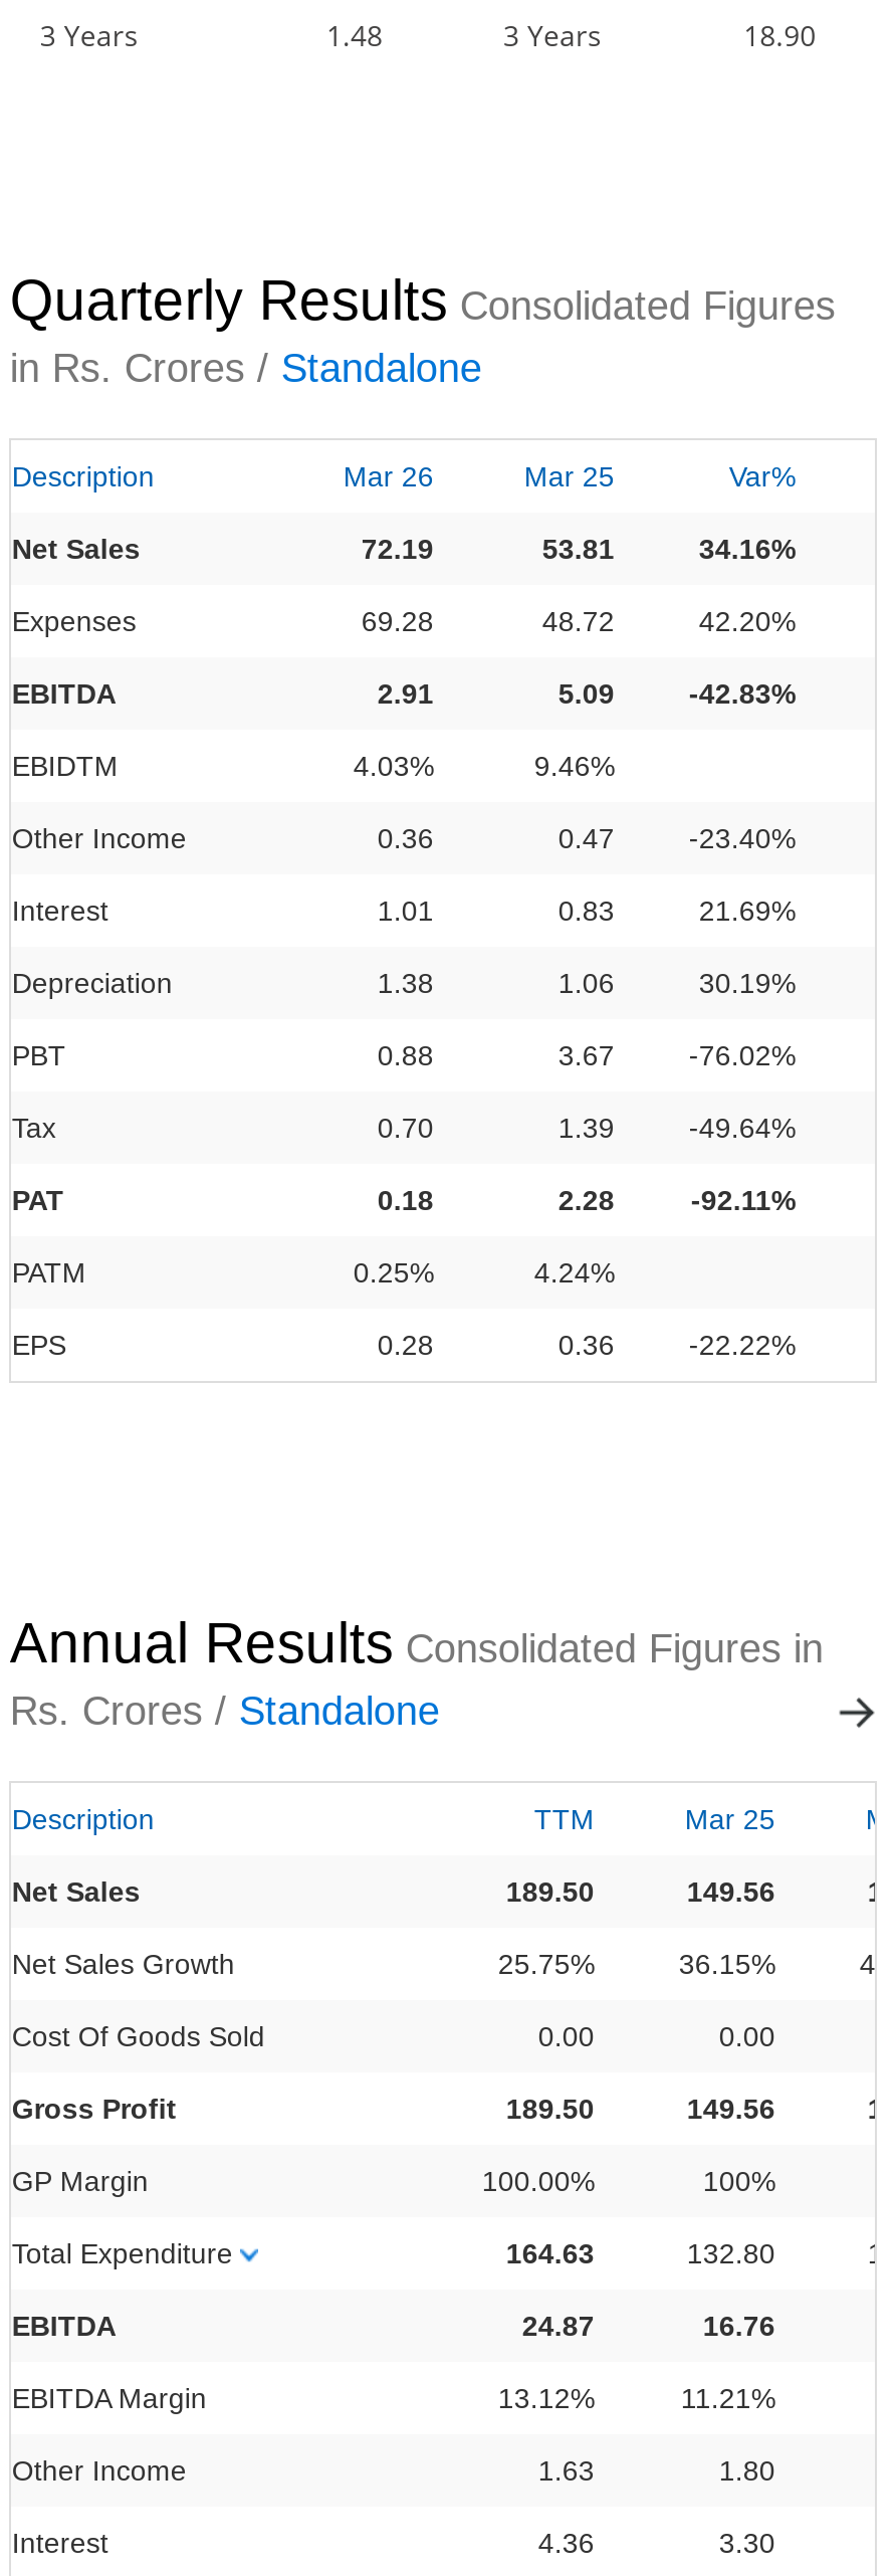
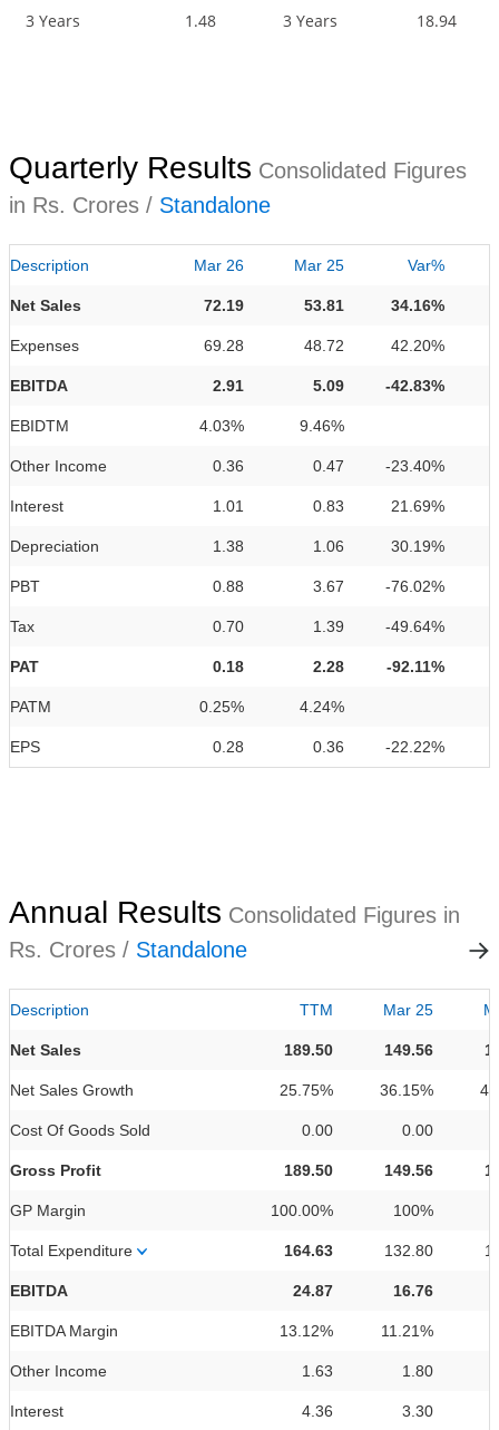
[744,16,816,54] 18.90 -> [416,10,456,31] 18.94

